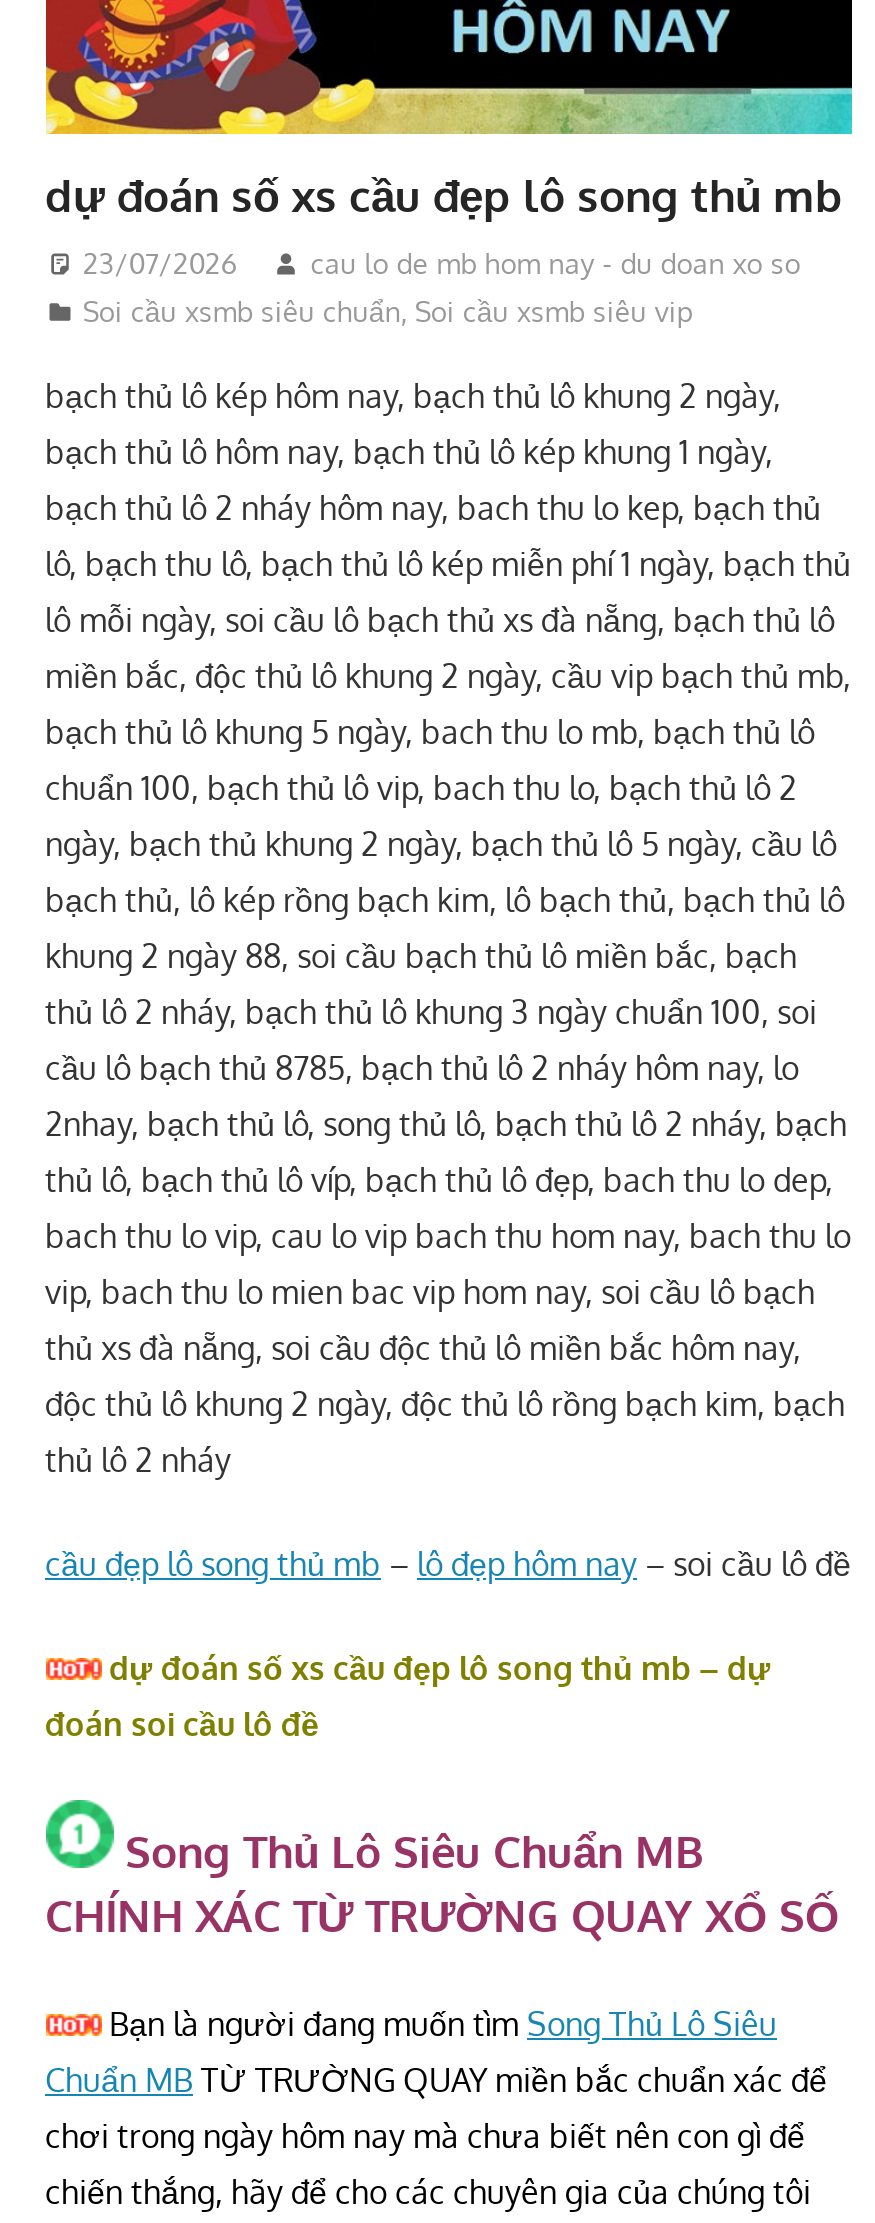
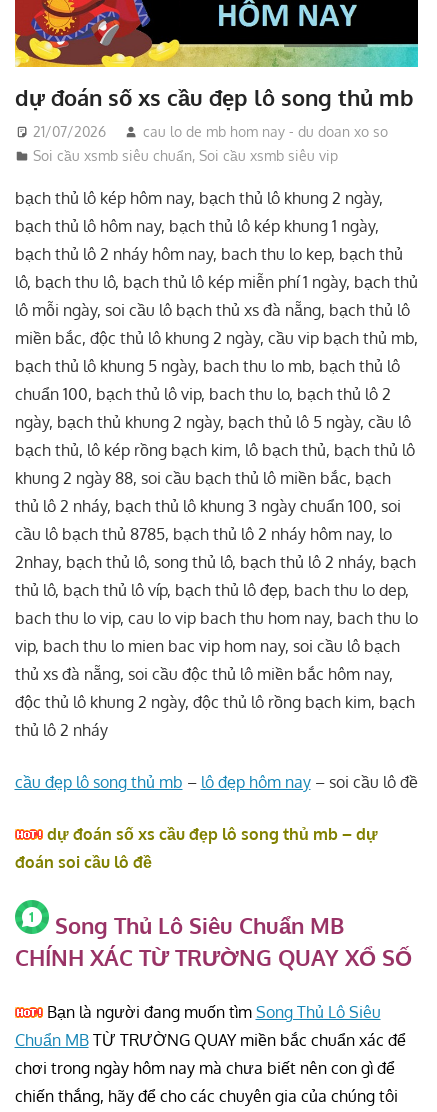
[83,246,237,280] 23/07/2026 -> [33,123,106,140] 21/07/2026

